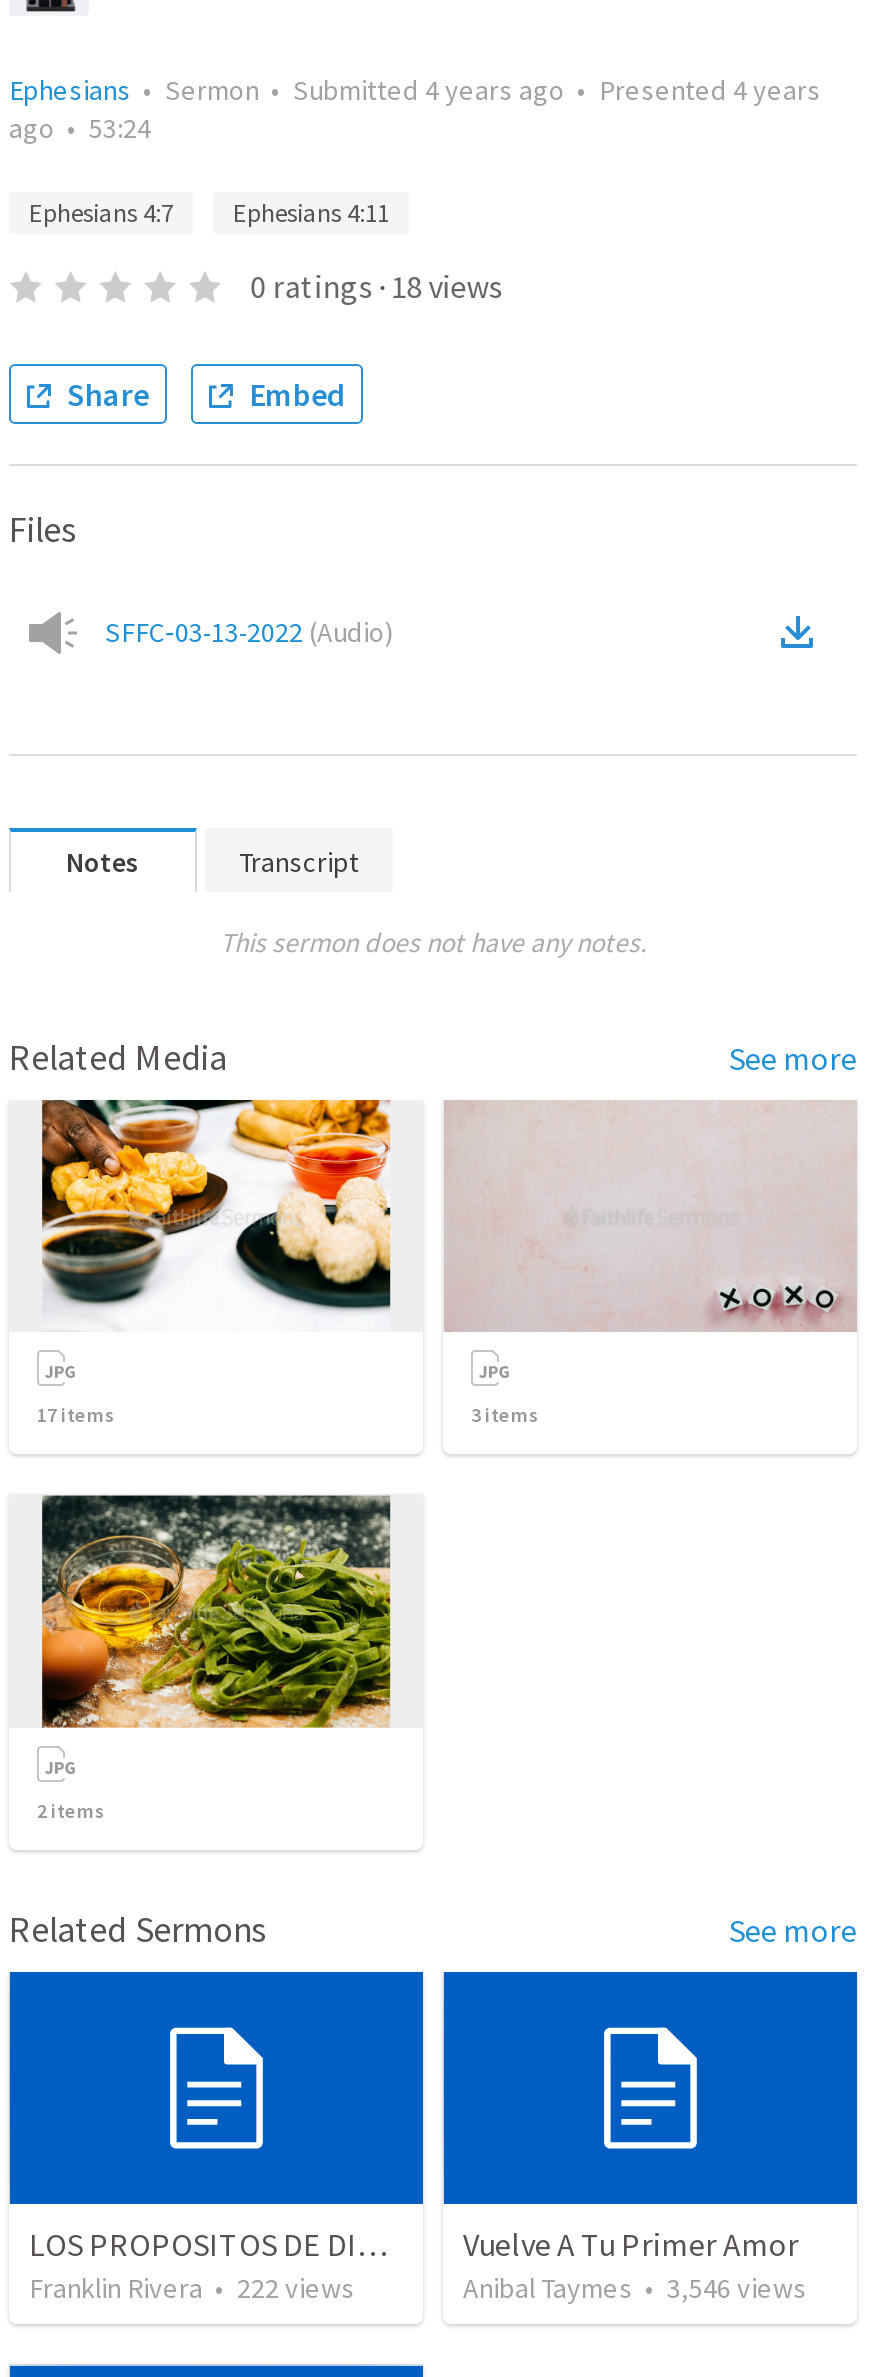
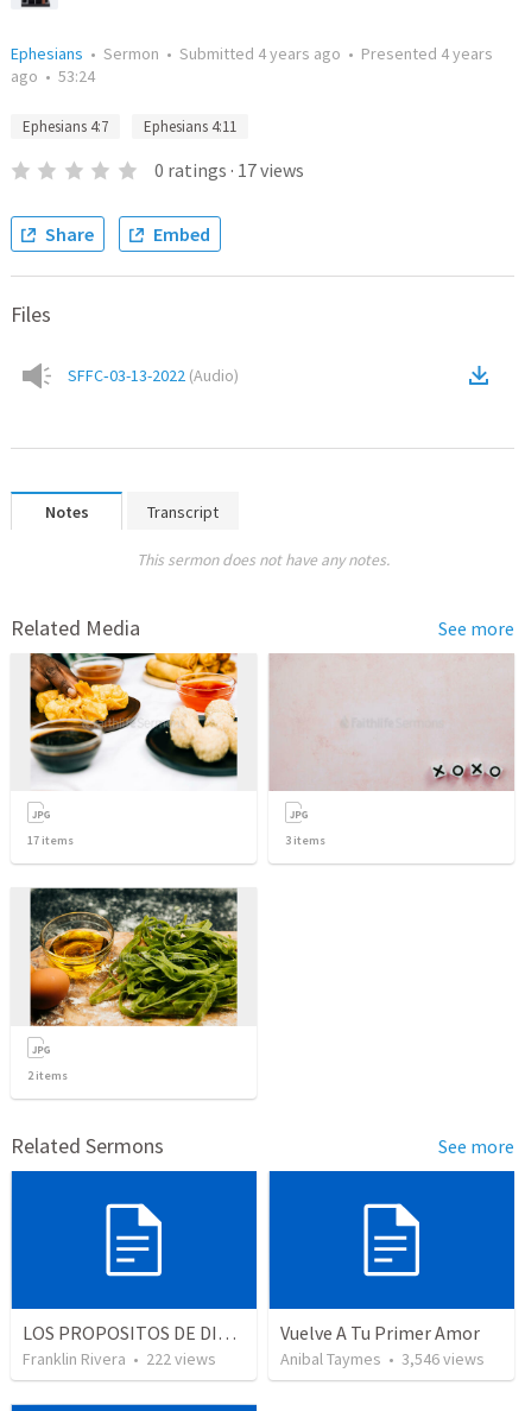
[250,266,502,306] 0 ratings · 18 views -> [154,158,304,182] 0 ratings · 17 views

